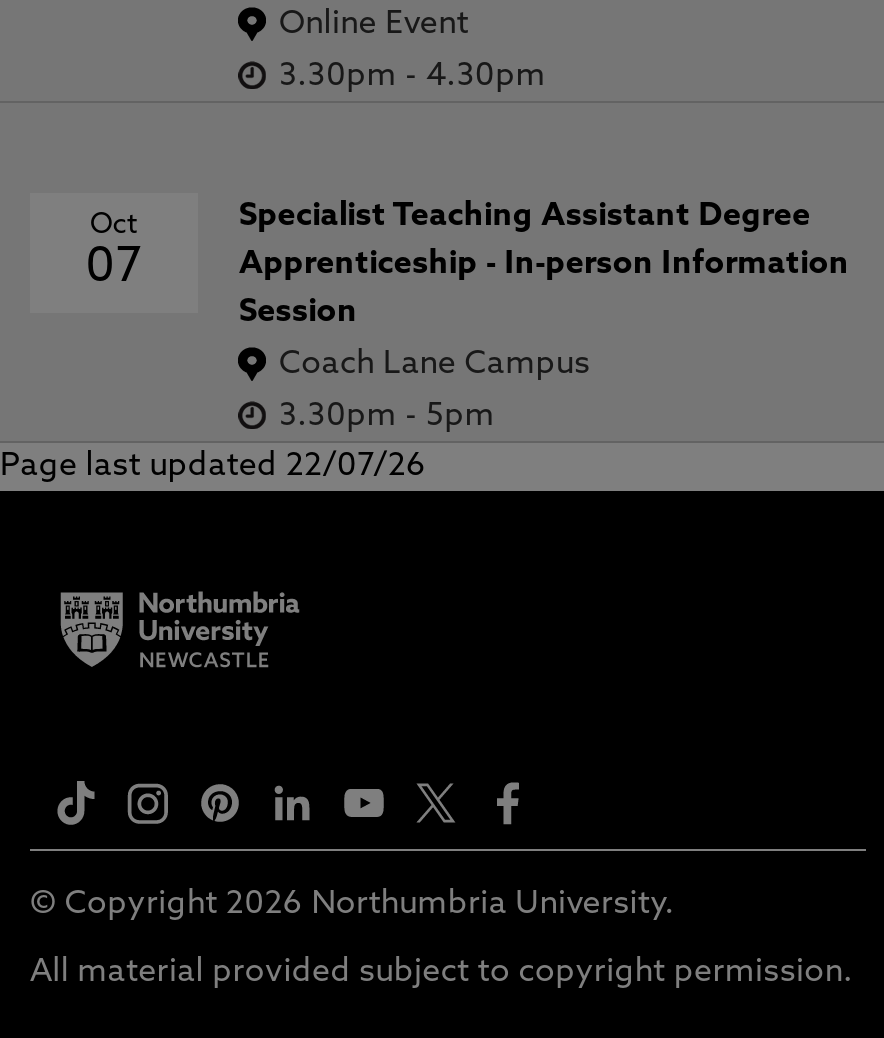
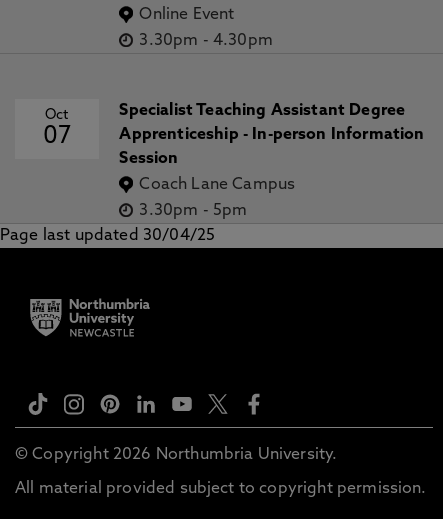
[0,451,426,483] Page last updated 22/07/26 -> [0,228,215,244] Page last updated 30/04/25

